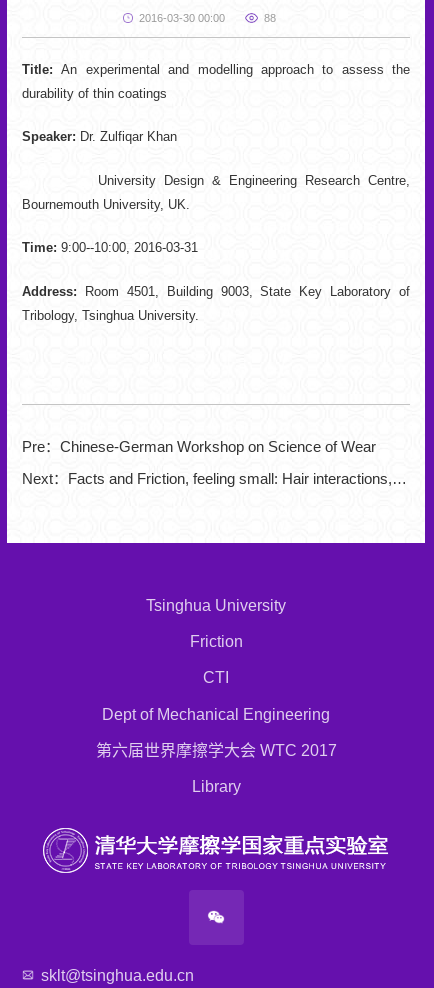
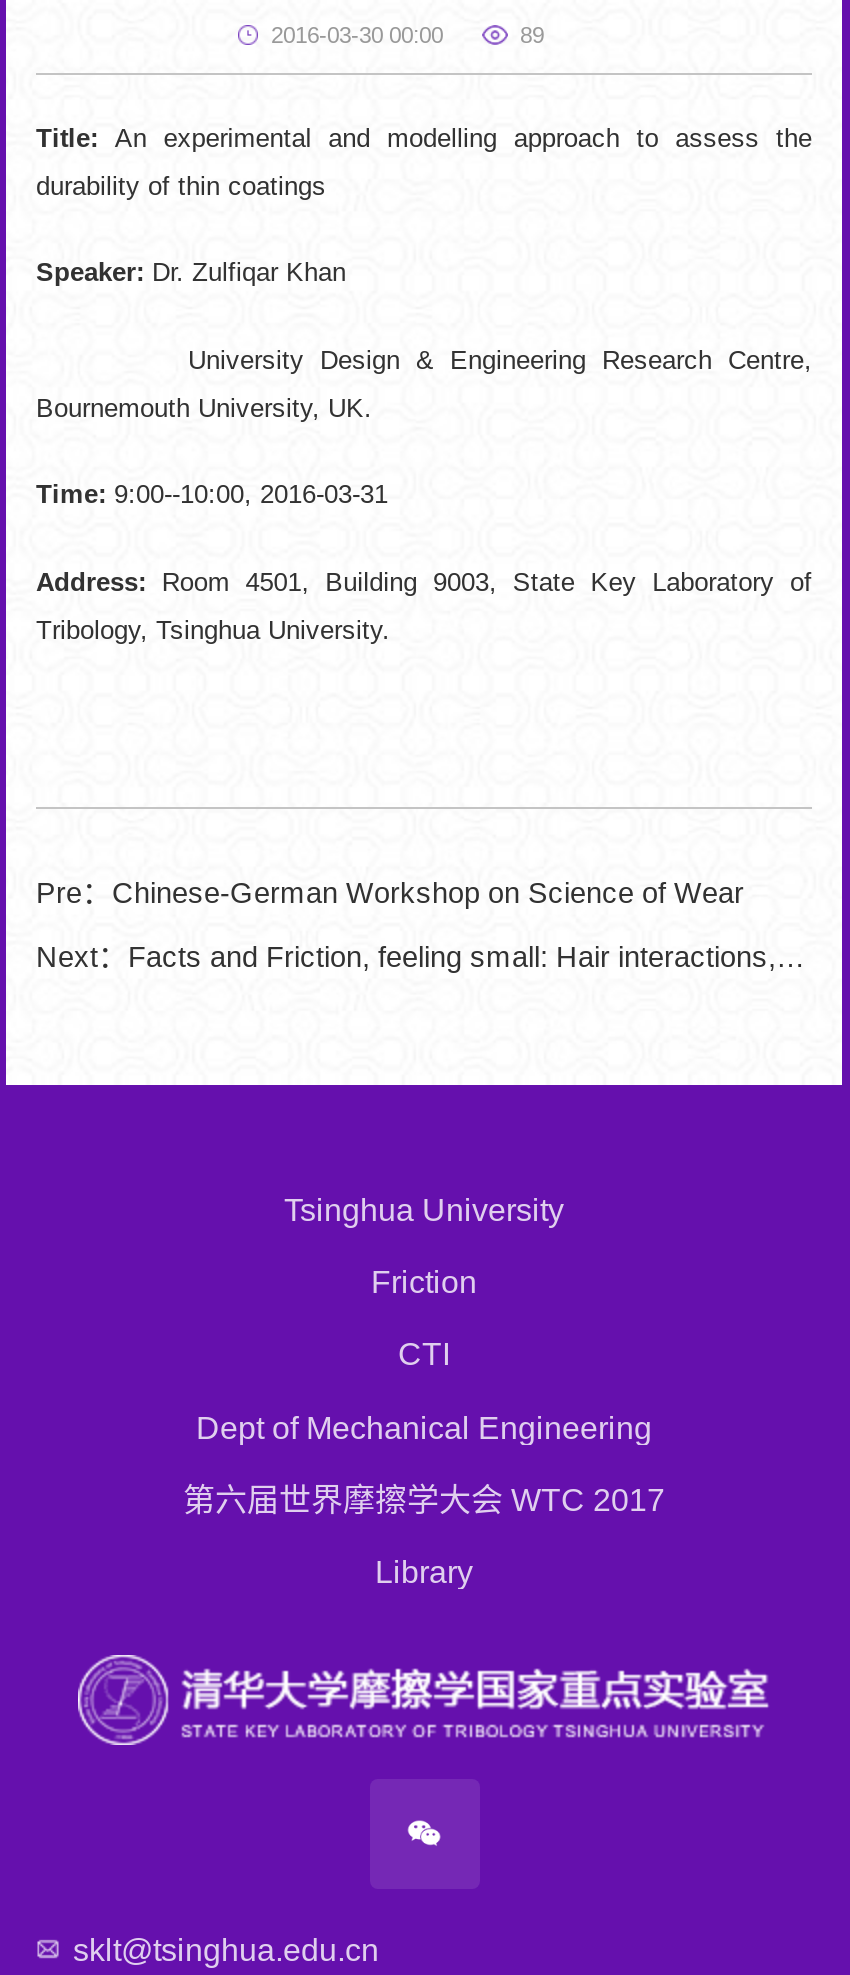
[264,12,276,24] 88 -> [520,23,544,47] 89

